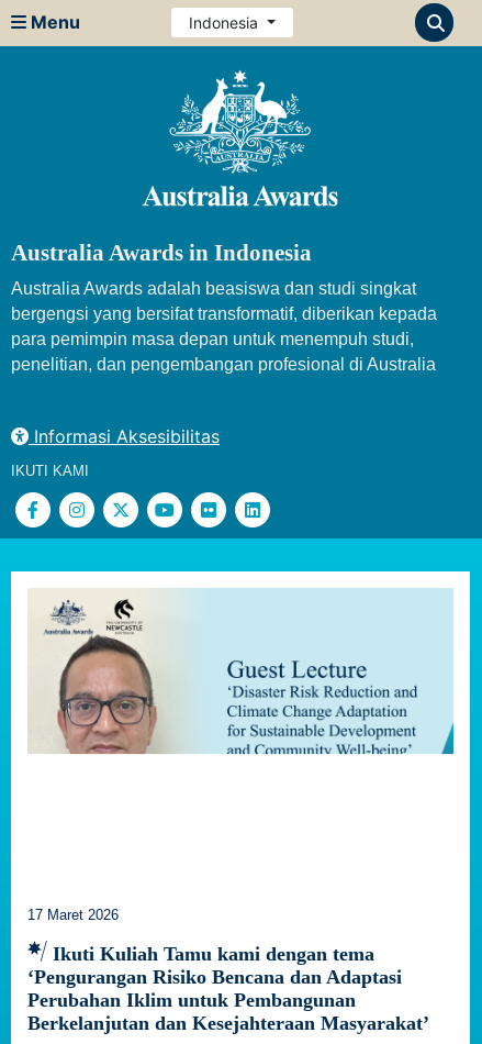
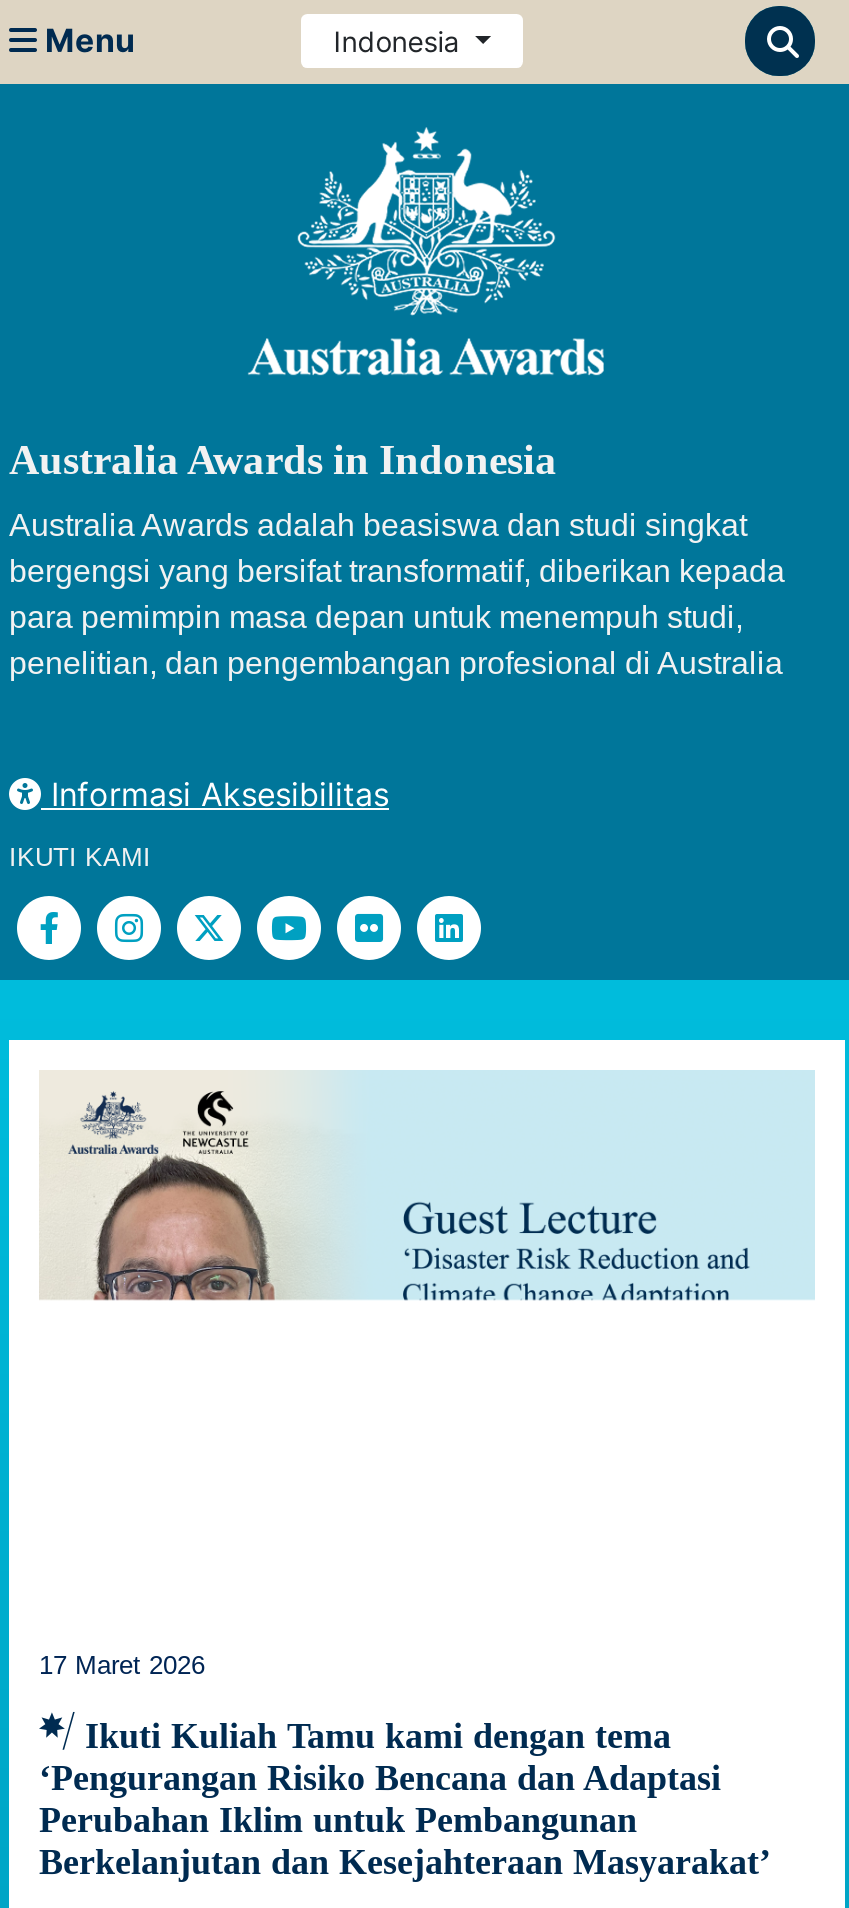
[27,714,455,755] [image] -> none

